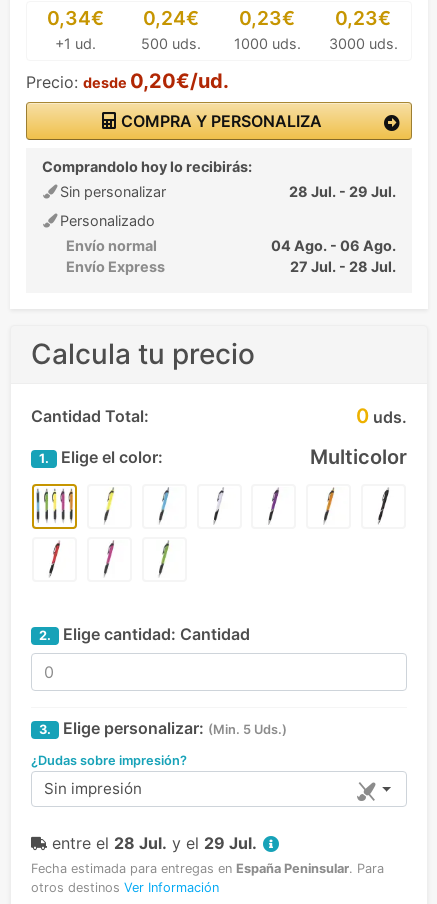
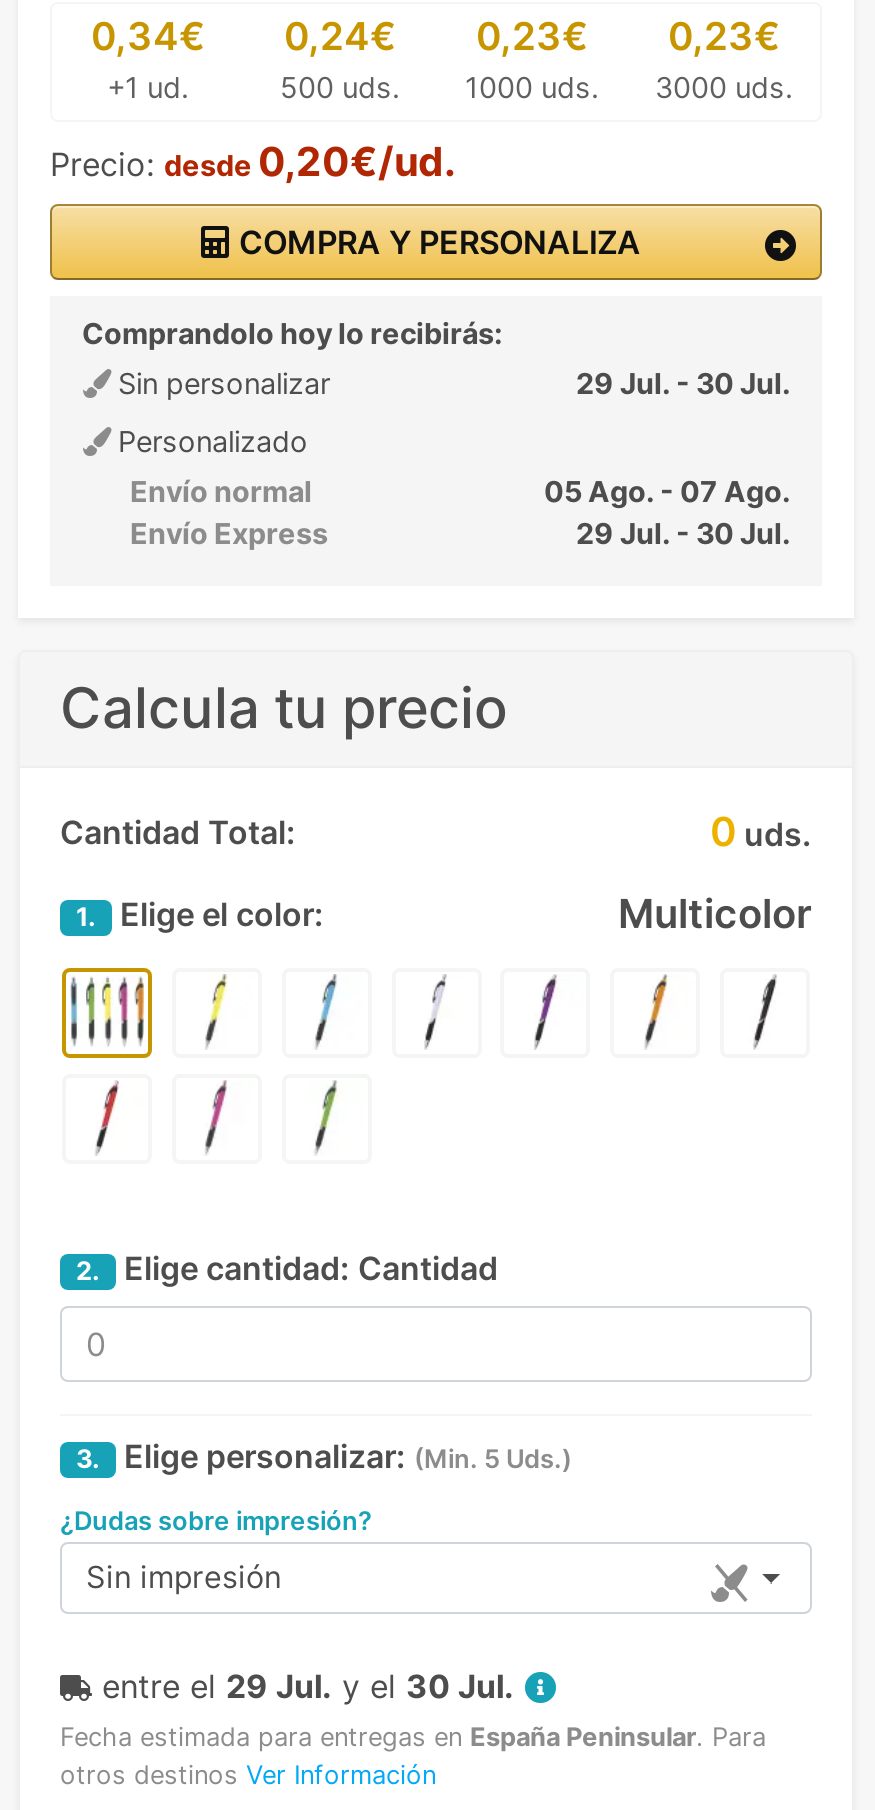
[289,183,396,200] 28 Jul. - 29 Jul. -> [576,365,790,399] 29 Jul. - 30 Jul.
[271,237,396,254] 04 Ago. - 06 Ago. -> [544,473,790,507] 05 Ago. - 07 Ago.
[290,258,396,275] 27 Jul. - 28 Jul. -> [576,515,790,549] 29 Jul. - 30 Jul.
[52,833,257,853] entre el 28 Jul. y el 29 Jul. -> [102,1667,514,1707] entre el 29 Jul. y el 30 Jul.

